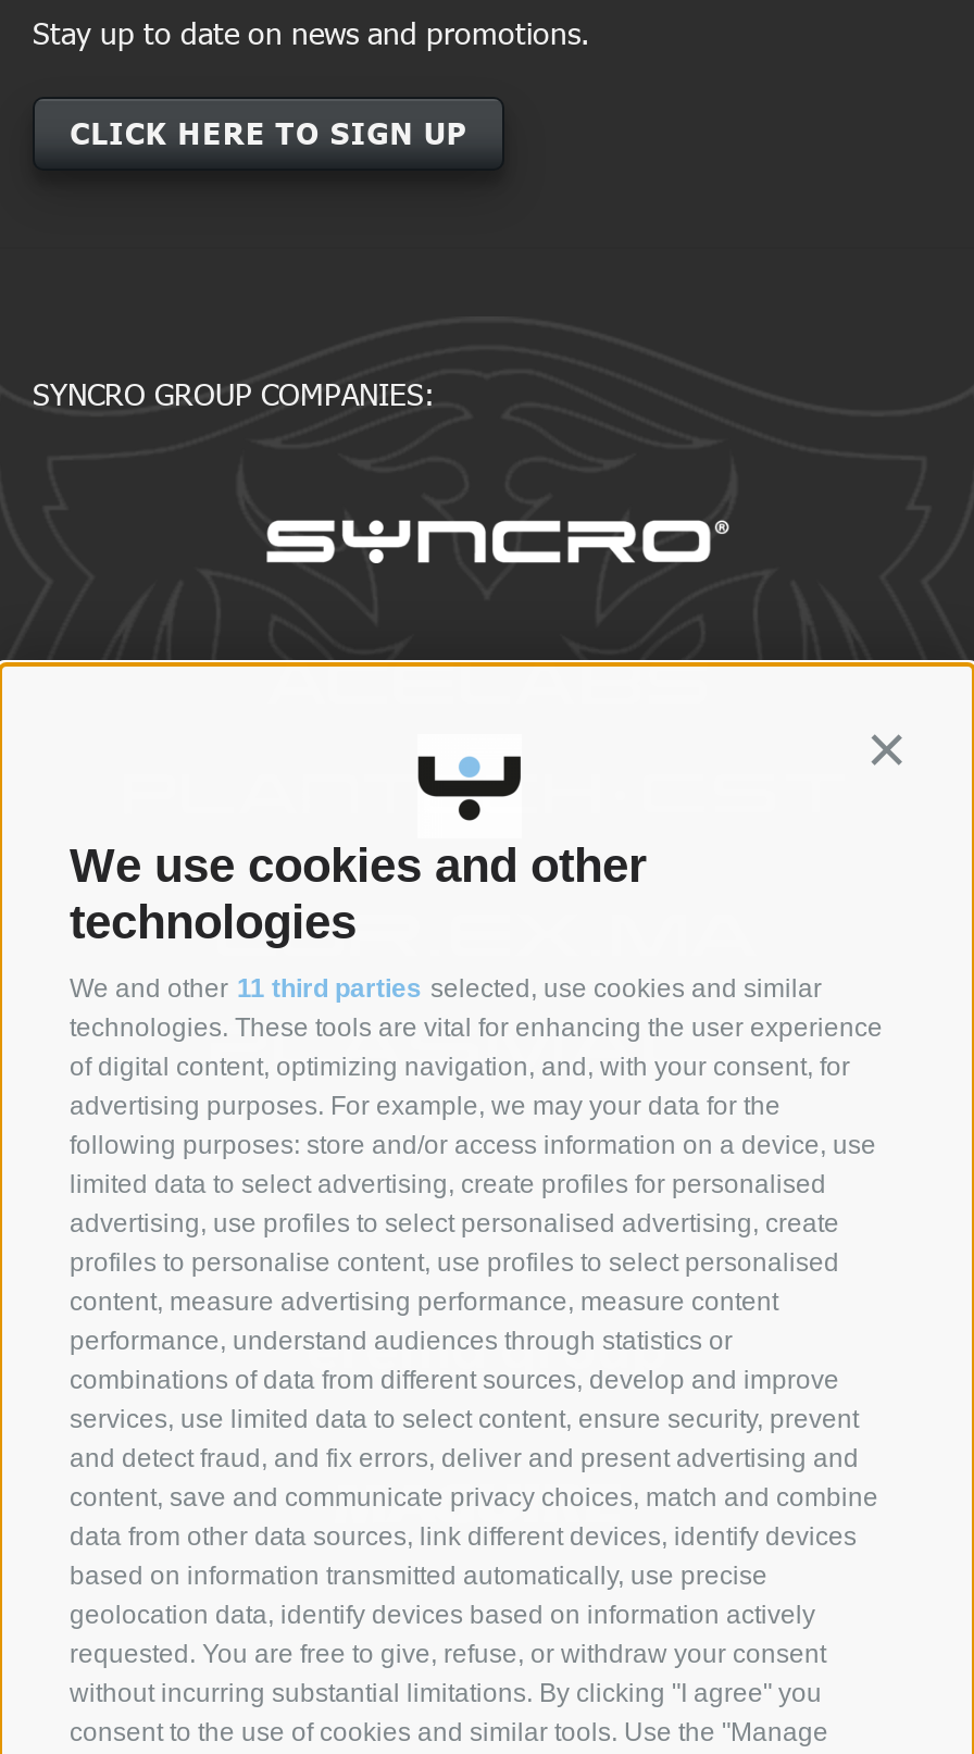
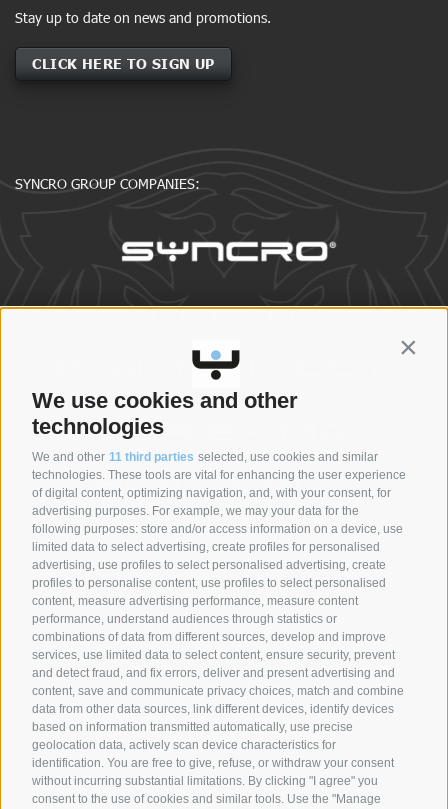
[70,1599,826,1669] geolocation data, identify devices based on information actively | requested. You are free to give, refuse, or withdraw your consent -> [32,738,394,770] geolocation data, actively scan device characteristics for | identification. You are free to give, refuse, or withdraw your consent

